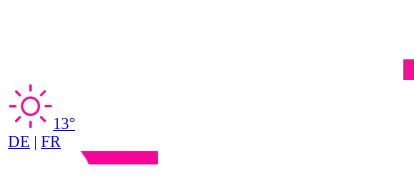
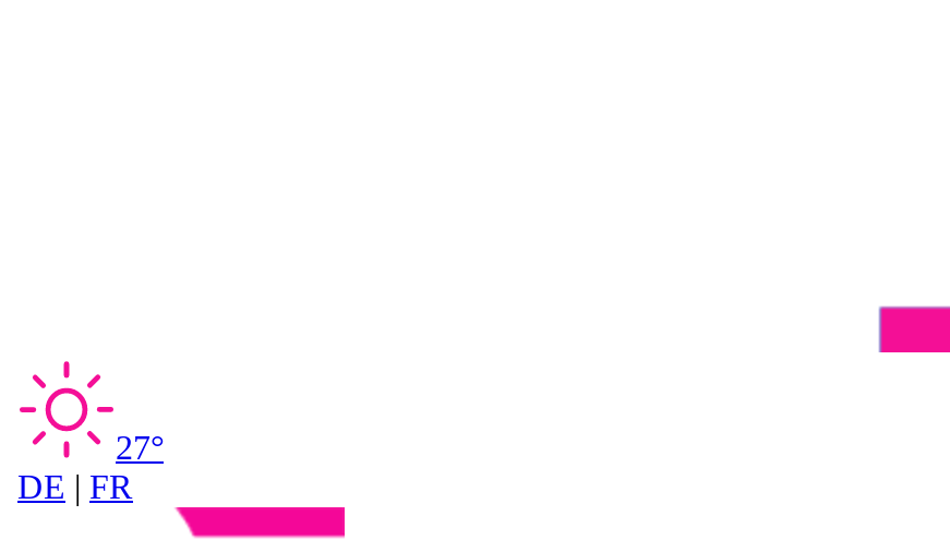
[53,115,75,132] 13° -> [116,429,164,466] 27°

